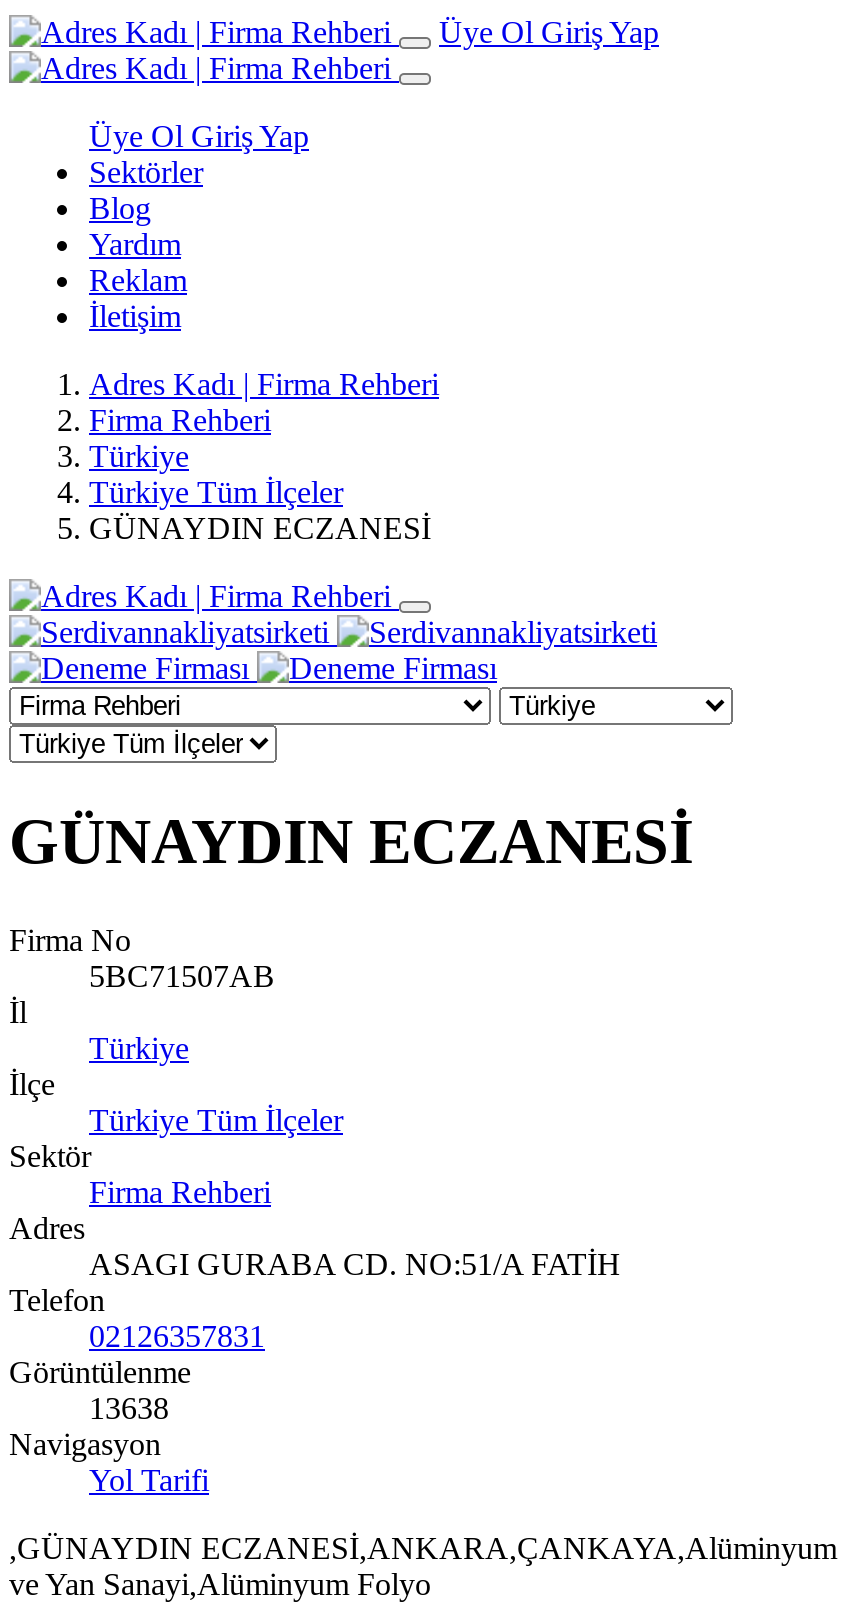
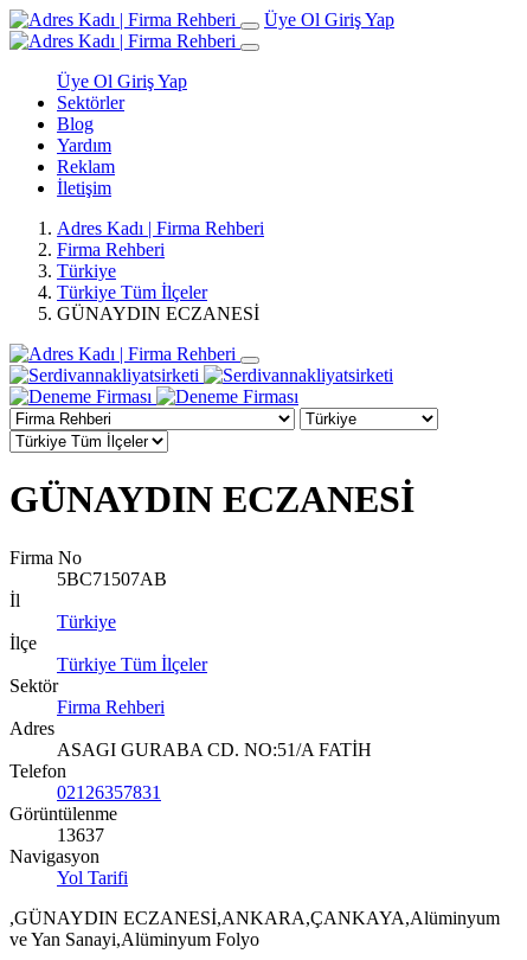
[89,1391,169,1425] 13638 -> [57,825,104,845] 13637

